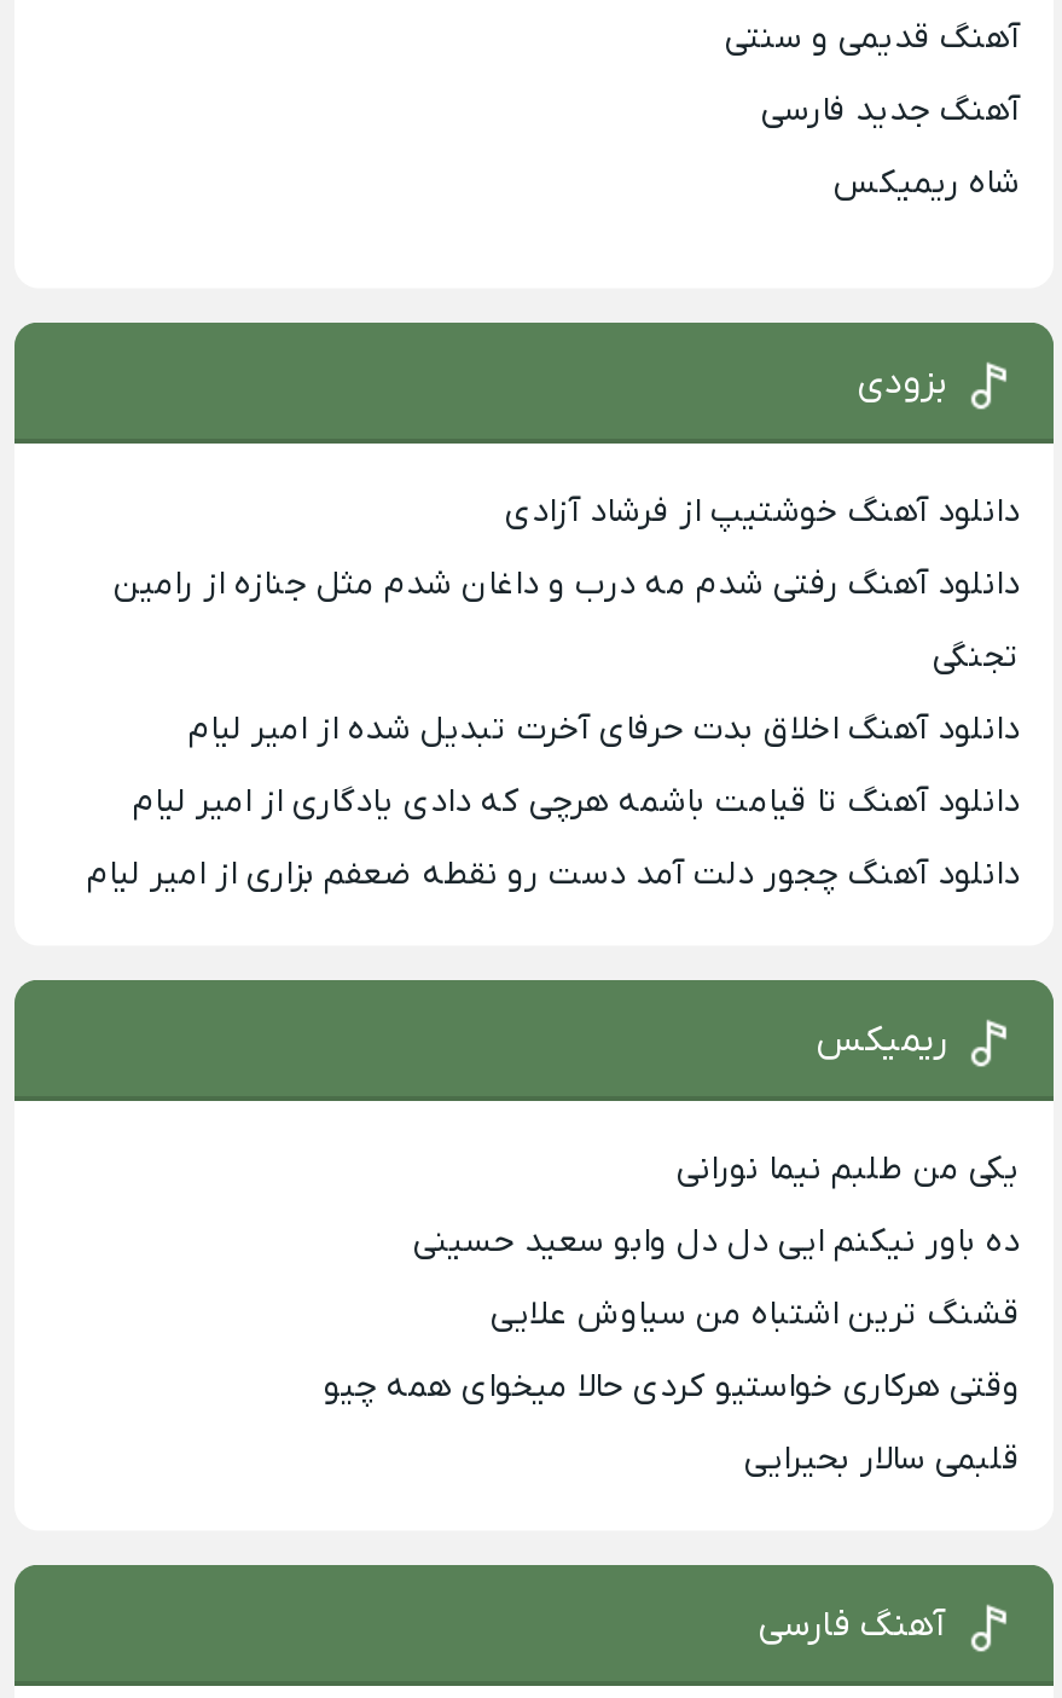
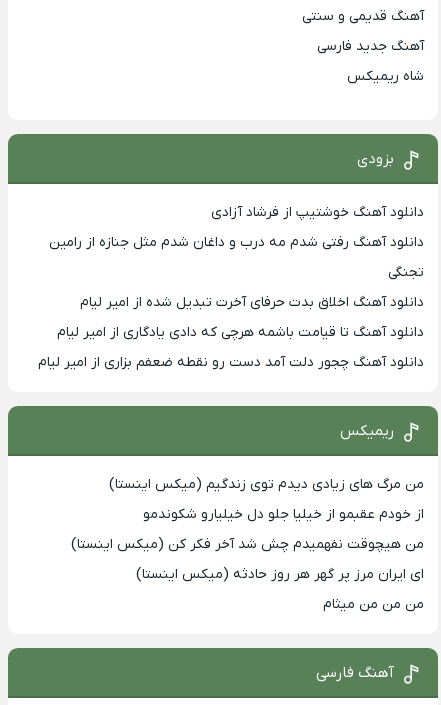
[677,1147,1020,1193] یکی من طلبم نیما نورانی -> [109,475,424,494] من مرگ های زیادی دیدم توی زندگیم (میکس اینستا)
[413,1219,1020,1265] ده باور نیکنم ایی دل دل وابو سعید حسینی -> [143,505,424,524] از خودم عقبمو از خیلیا جلو دل خیلیارو شکوندمو
[491,1292,1020,1338] قشنگ ترین اشتباه من سیاوش علایی -> [71,535,424,554] من هیچوقت نفهمیدم چش شد آخر فکر کن (میکس اینستا)
[324,1364,1020,1410] وقتی هرکاری خواستیو کردی حالا میخوای همه چیو -> [136,565,424,584] ای ایران مرز پر گهر هر روز حادثه (میکس اینستا)
[744,1437,1020,1483] قلبمی سالار بحیرایی -> [323,595,424,614] من من من میثام

